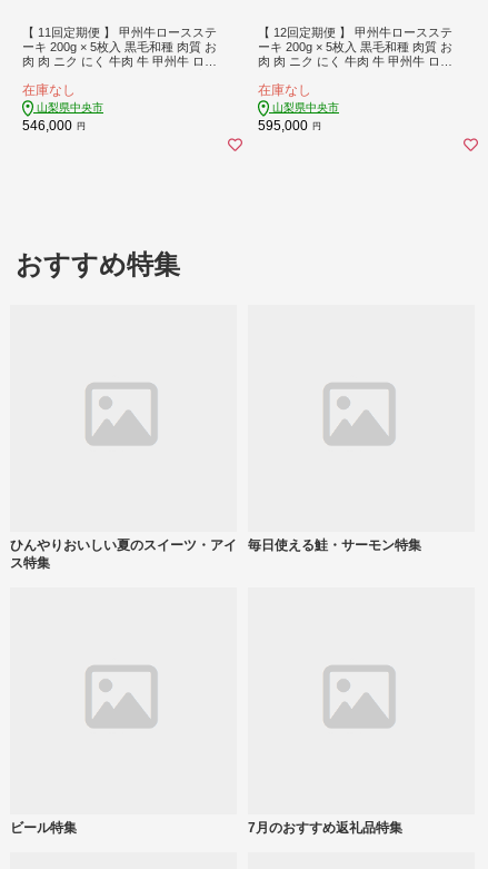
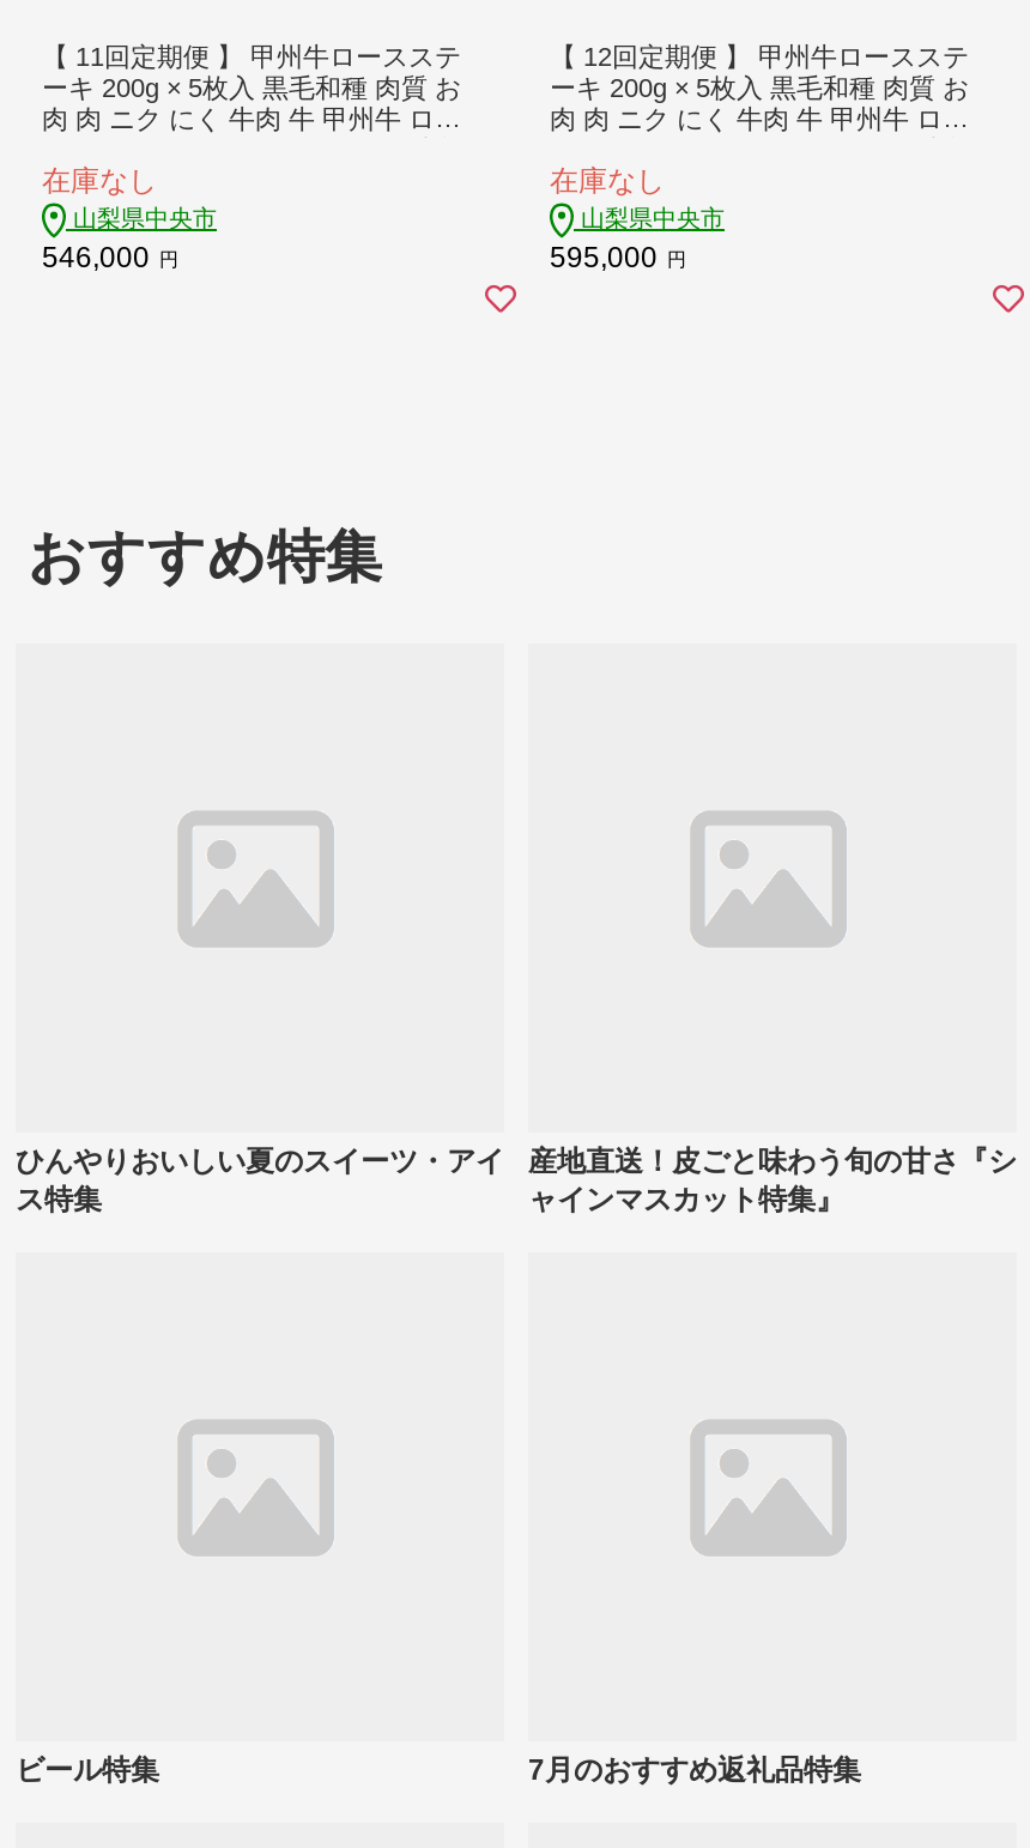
[248,537,421,553] 毎日使える鮭・サーモン特集 -> [528,1144,1017,1215] 産地直送！皮ごと味わう旬の甘さ『シ | ャインマスカット特集』

